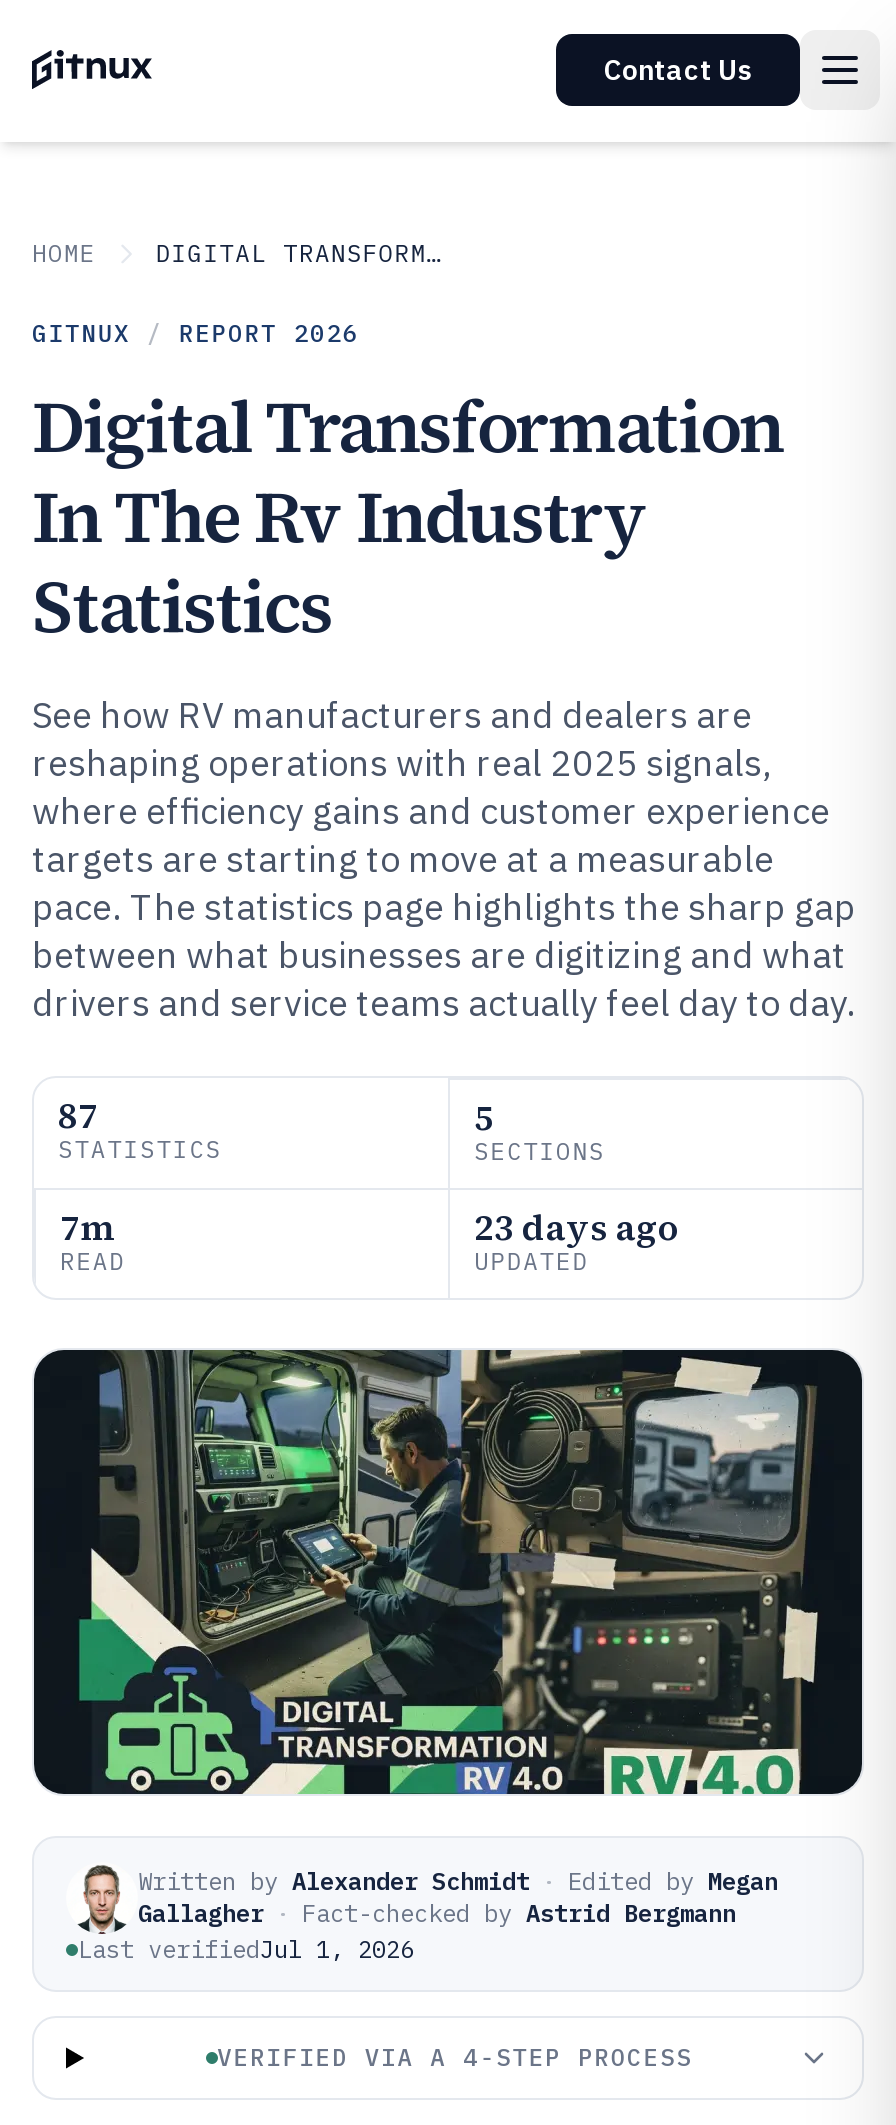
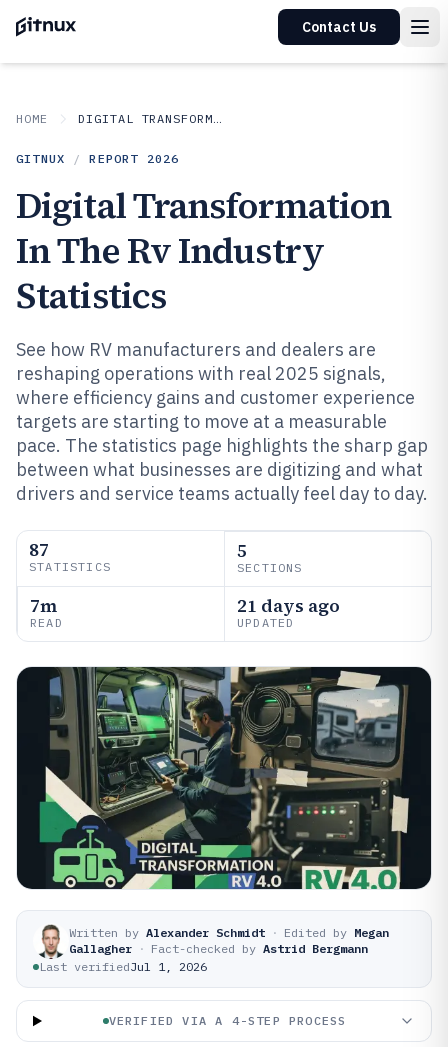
[474,1202,680,1252] 23 days ago -> [237,593,340,618] 21 days ago

